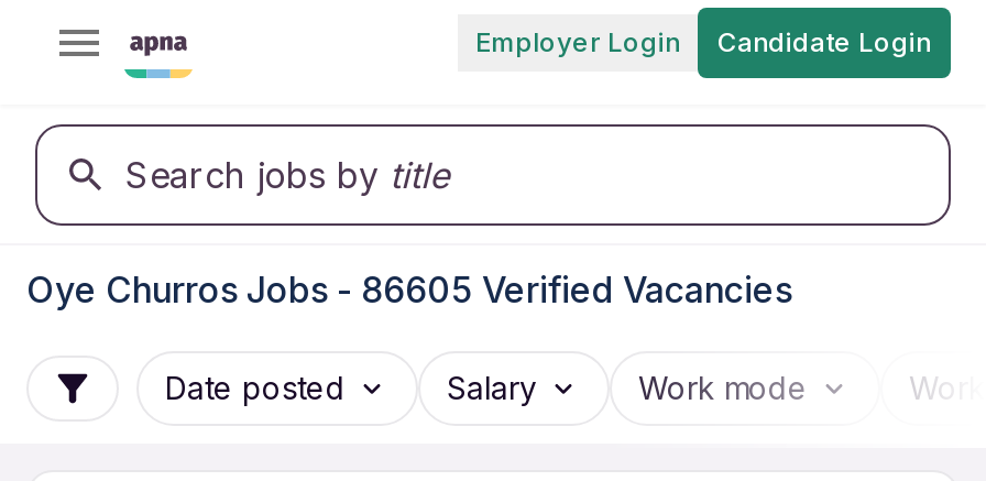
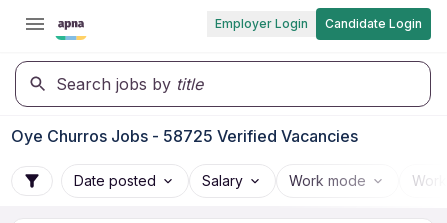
[26,267,792,311] Oye Churros Jobs - 86605 Verified Vacancies -> [11,126,358,146] Oye Churros Jobs - 58725 Verified Vacancies

